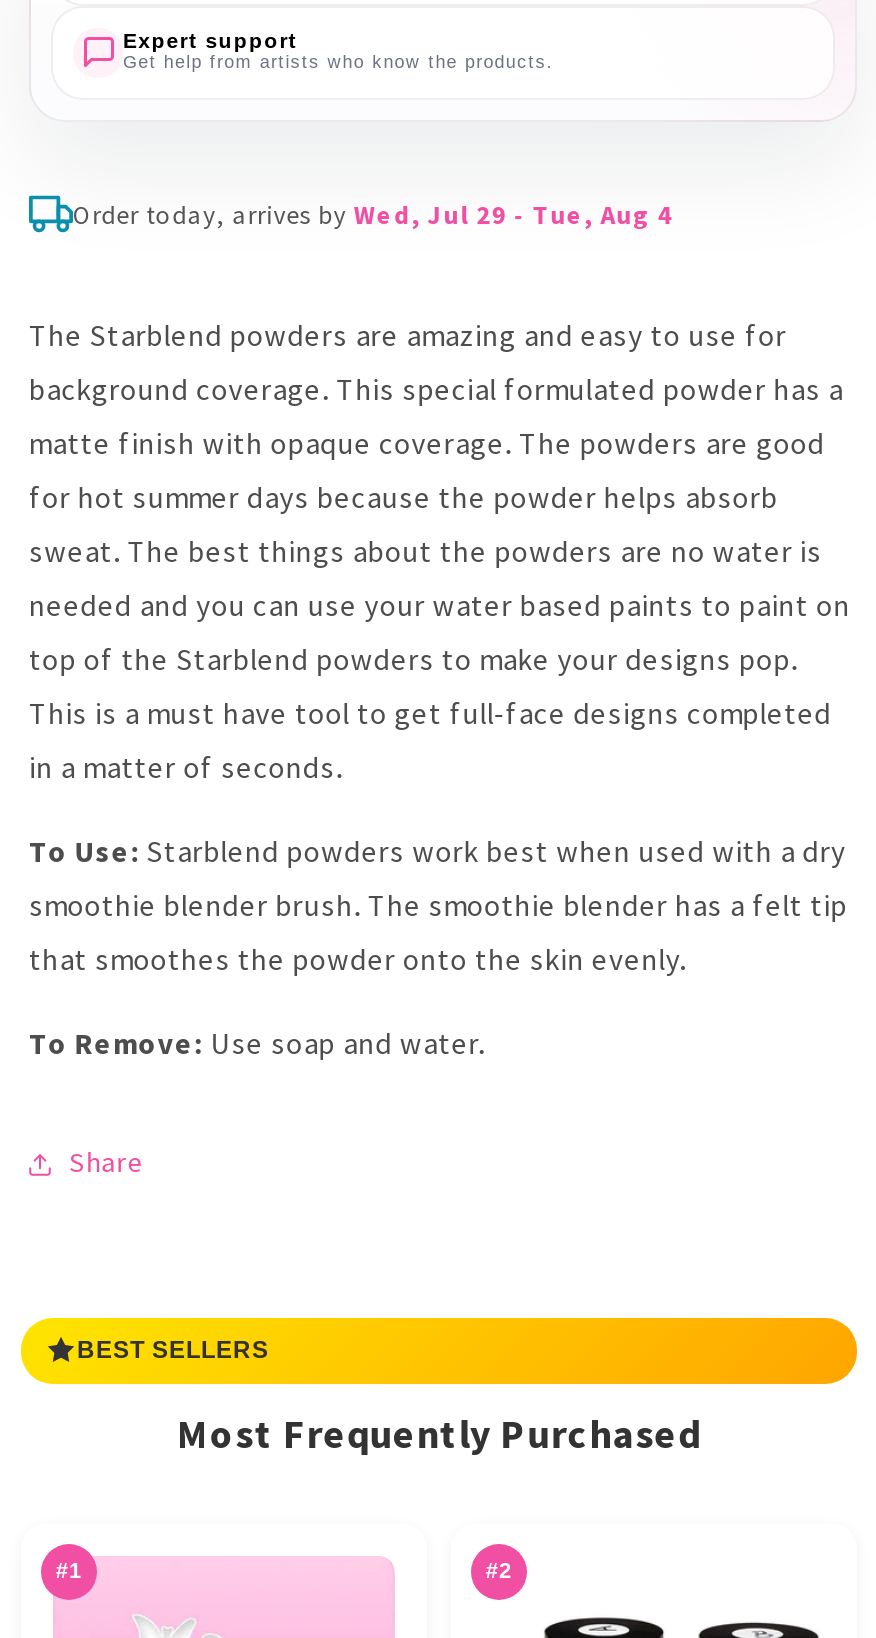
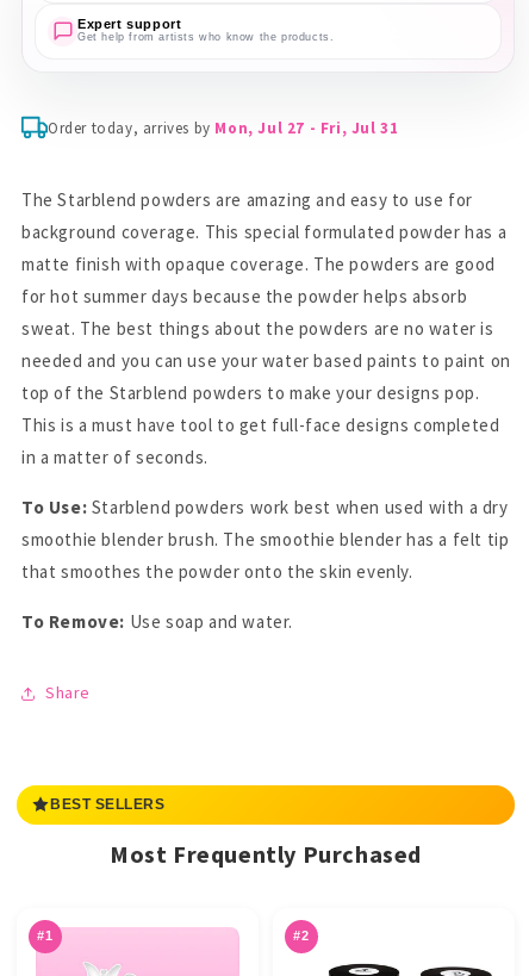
[73,197,673,231] Order today, arrives by Wed, Jul 29 - Tue, Aug 4 -> [48,118,398,138] Order today, arrives by Mon, Jul 27 - Fri, Jul 31

